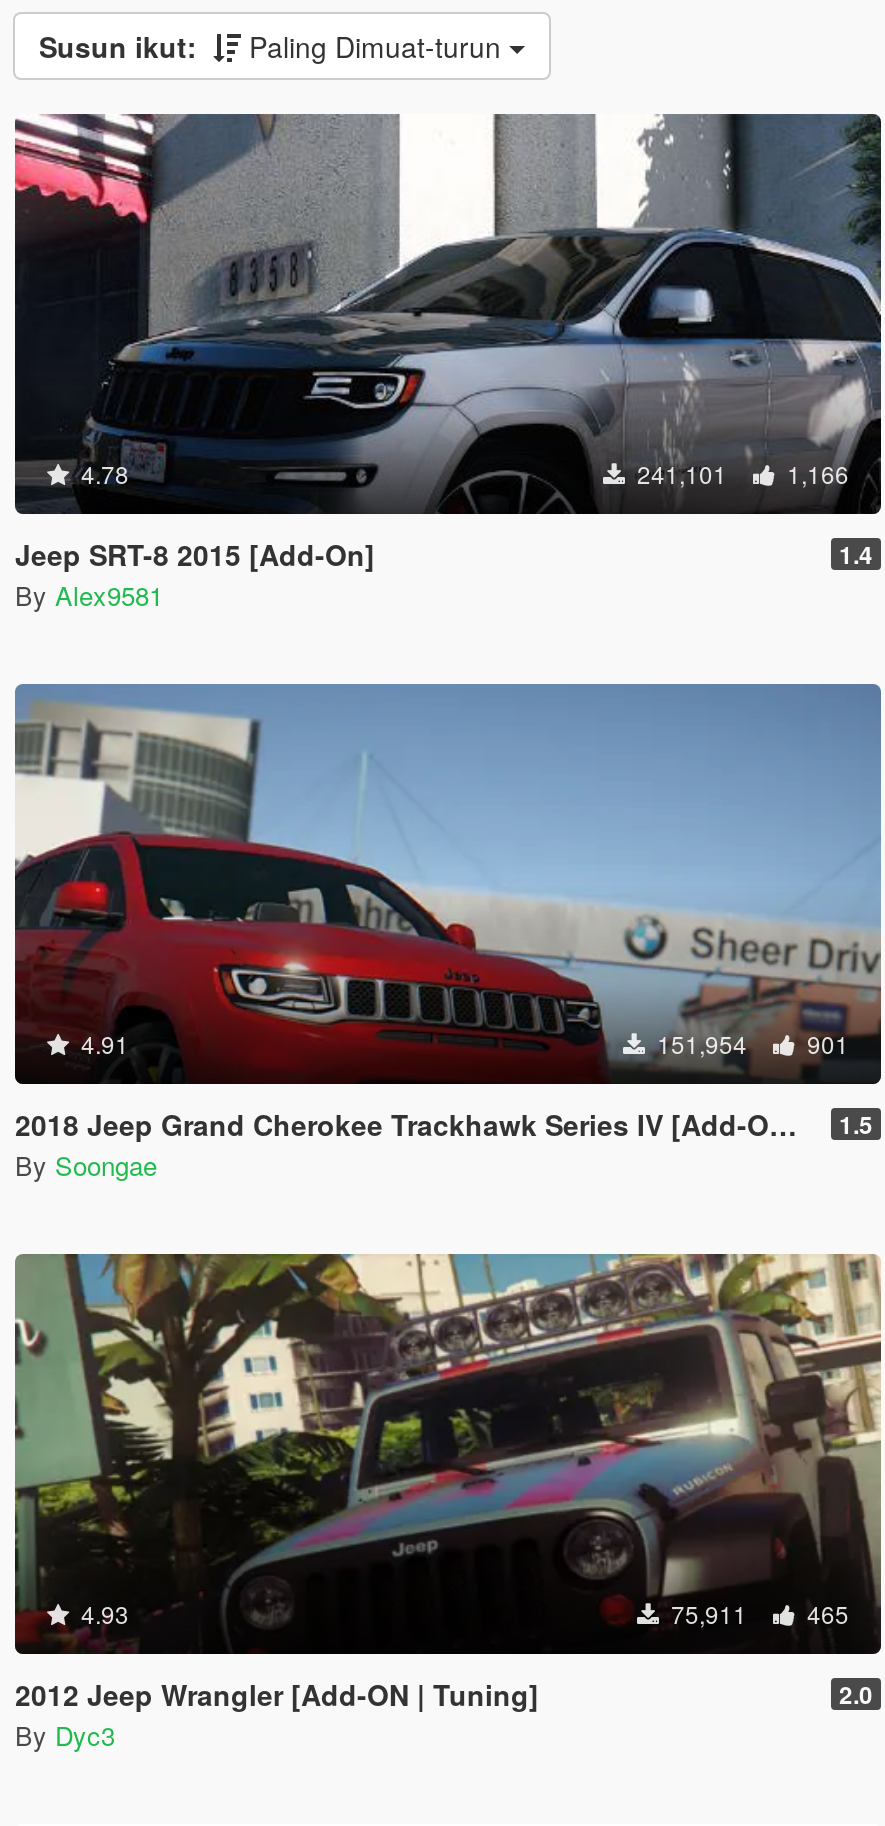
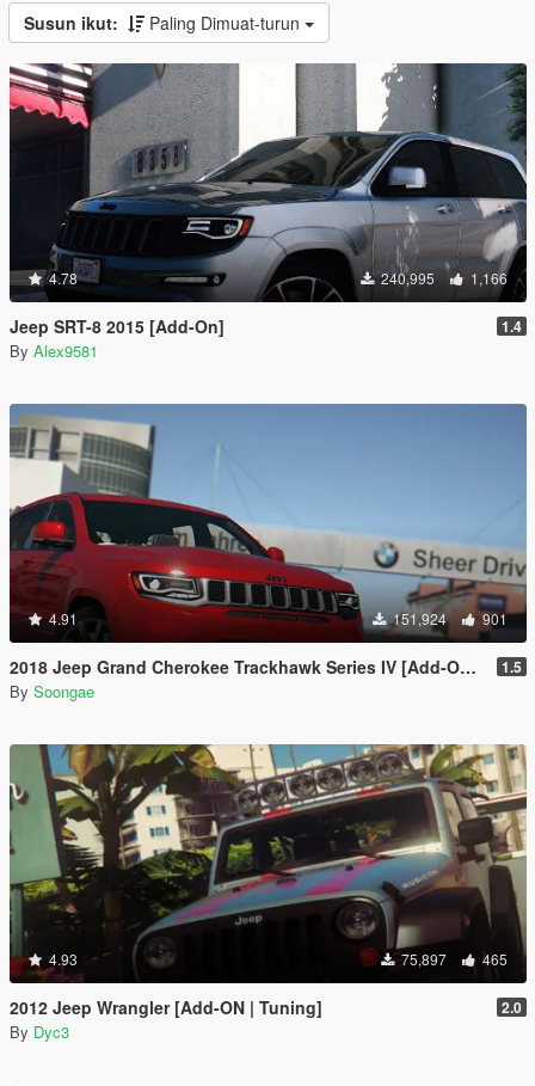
[631,456,849,490] 241,101 1,166 -> [377,268,508,288] 240,995 1,166
[651,1026,849,1060] 151,954 901 -> [389,608,508,628] 151,924 901
[665,1596,849,1630] 75,911 465 -> [398,949,508,969] 75,897 465

